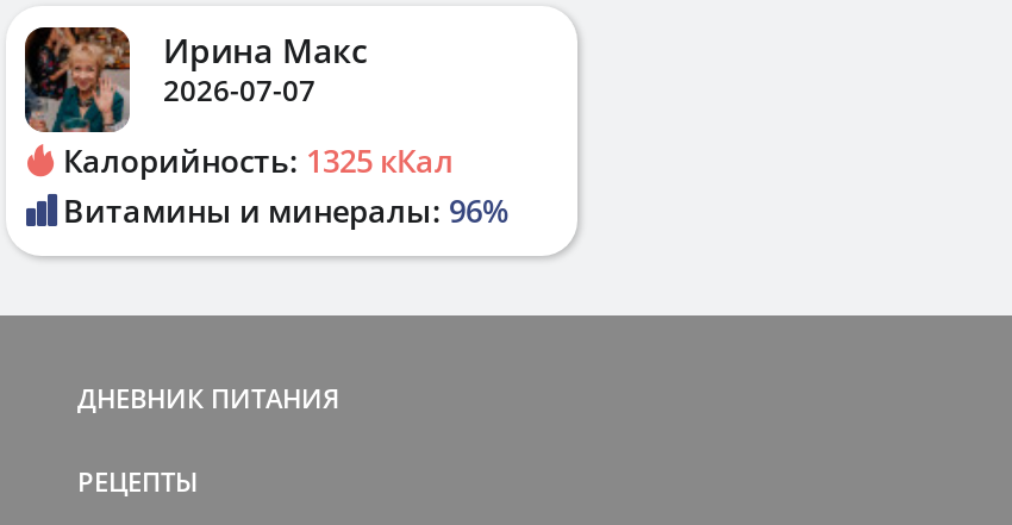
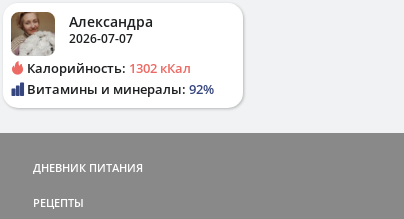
[23,25,454,181] [image] | Калорийность: 1325 кКал -> [10,11,191,77] [image] | Калорийность: 1302 кКал
[163,27,368,72] Ирина Макс -> [69,12,153,31] Александра
[56,189,508,231] Витамины и минералы: 96% -> [24,80,214,98] Витамины и минералы: 92%

